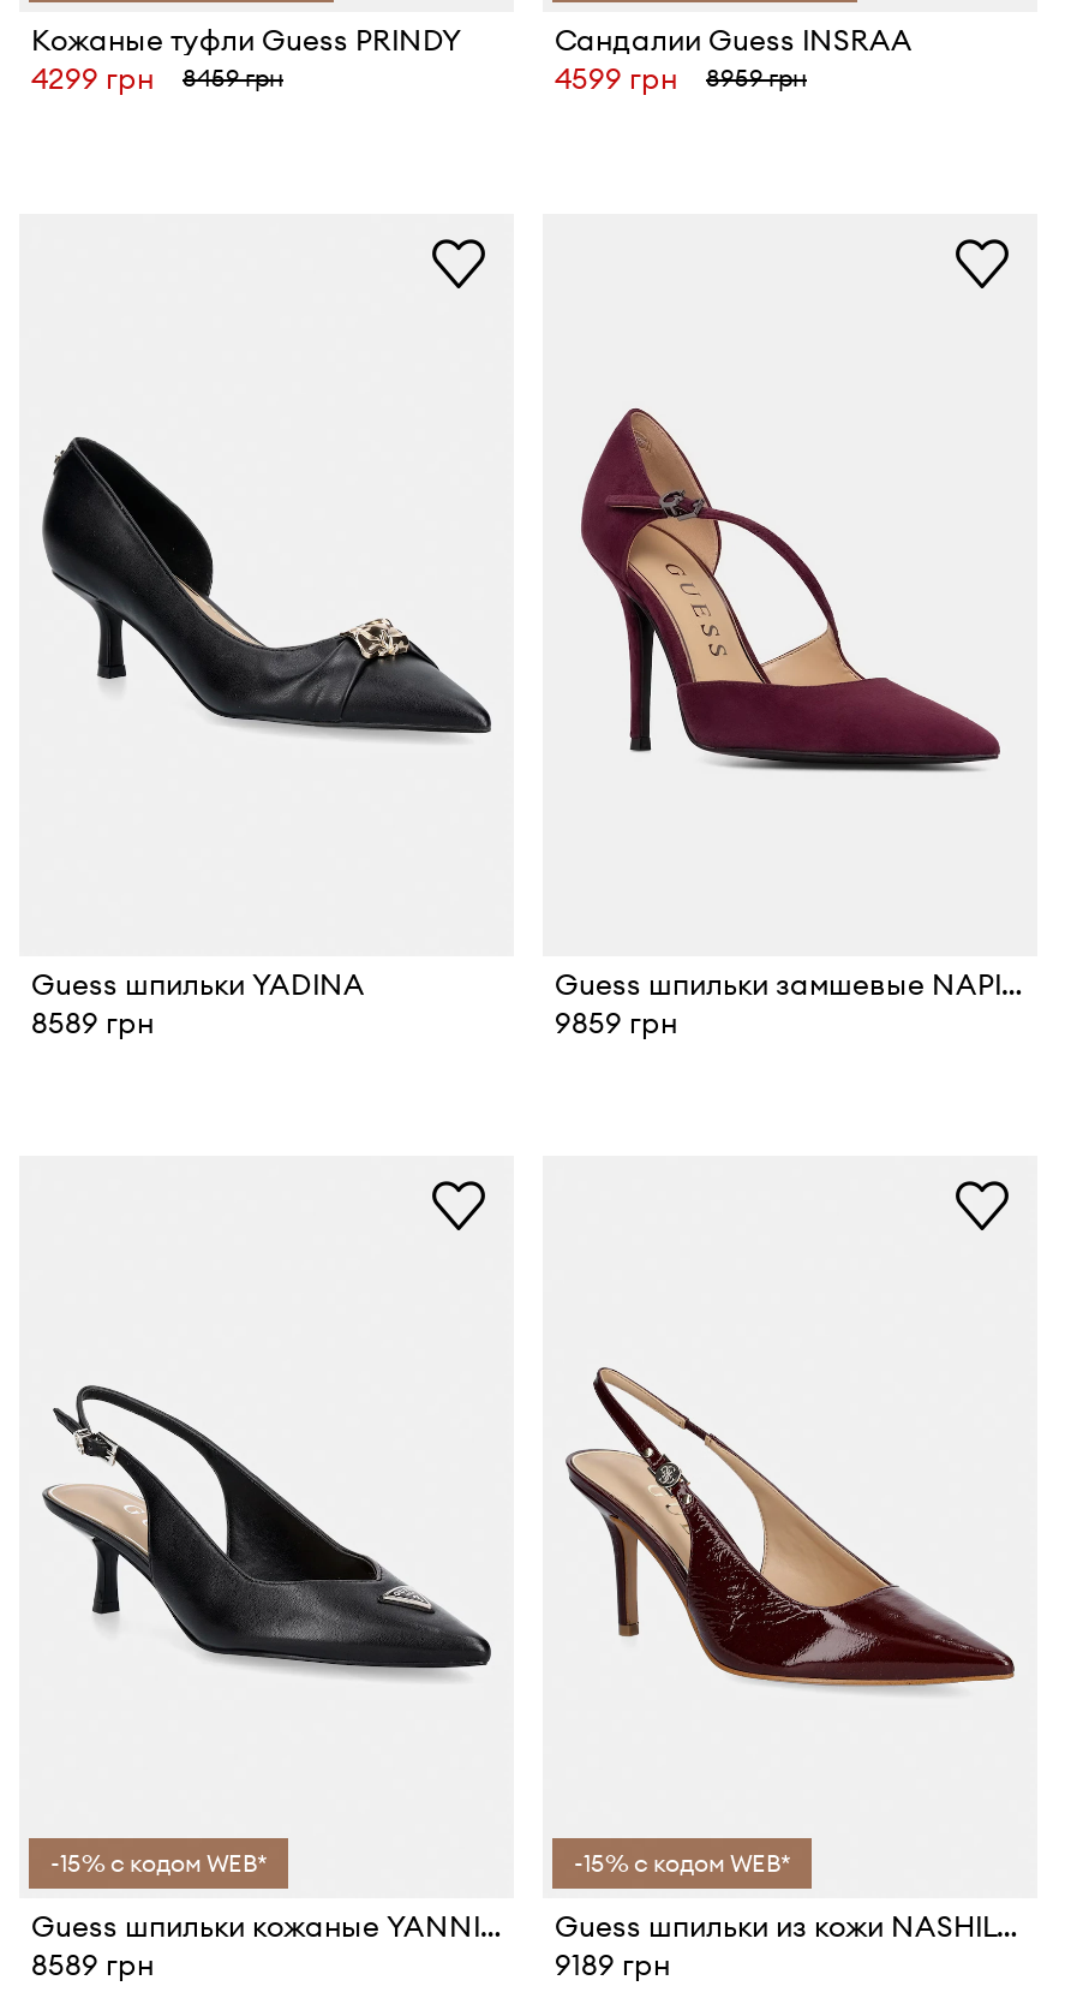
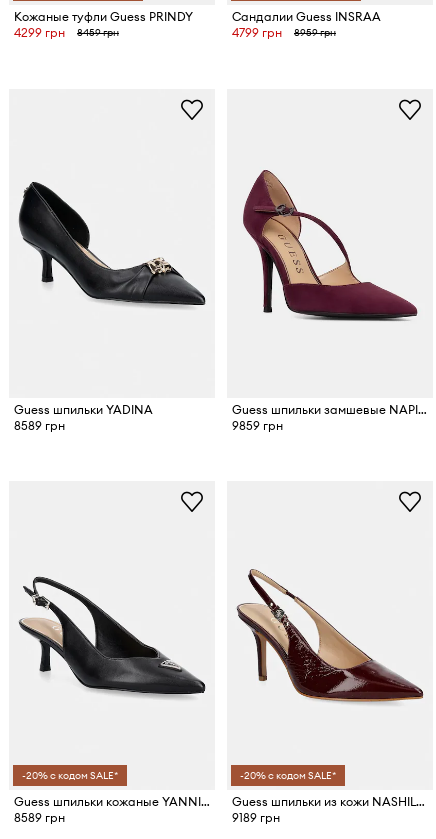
[555,61,807,97] 4599 грн 8959 грн -> [232,25,336,40] 4799 грн 8959 грн
[50,1848,267,1879] -15% с кодом WEB* -> [22,769,118,782] -20% с кодом SALE*
[574,1848,790,1879] -15% с кодом WEB* -> [240,769,336,782] -20% с кодом SALE*

